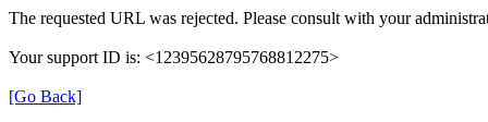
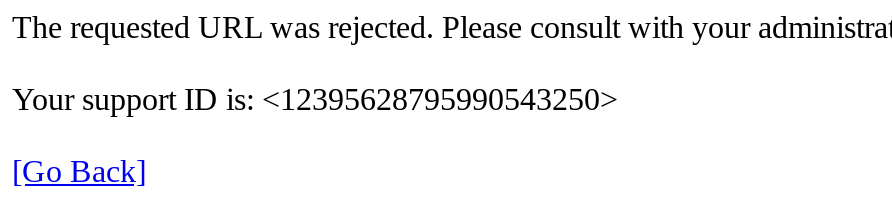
[9,48,339,66] Your support ID is: <12395628795768812275> -> [12,82,618,116] Your support ID is: <12395628795990543250>

